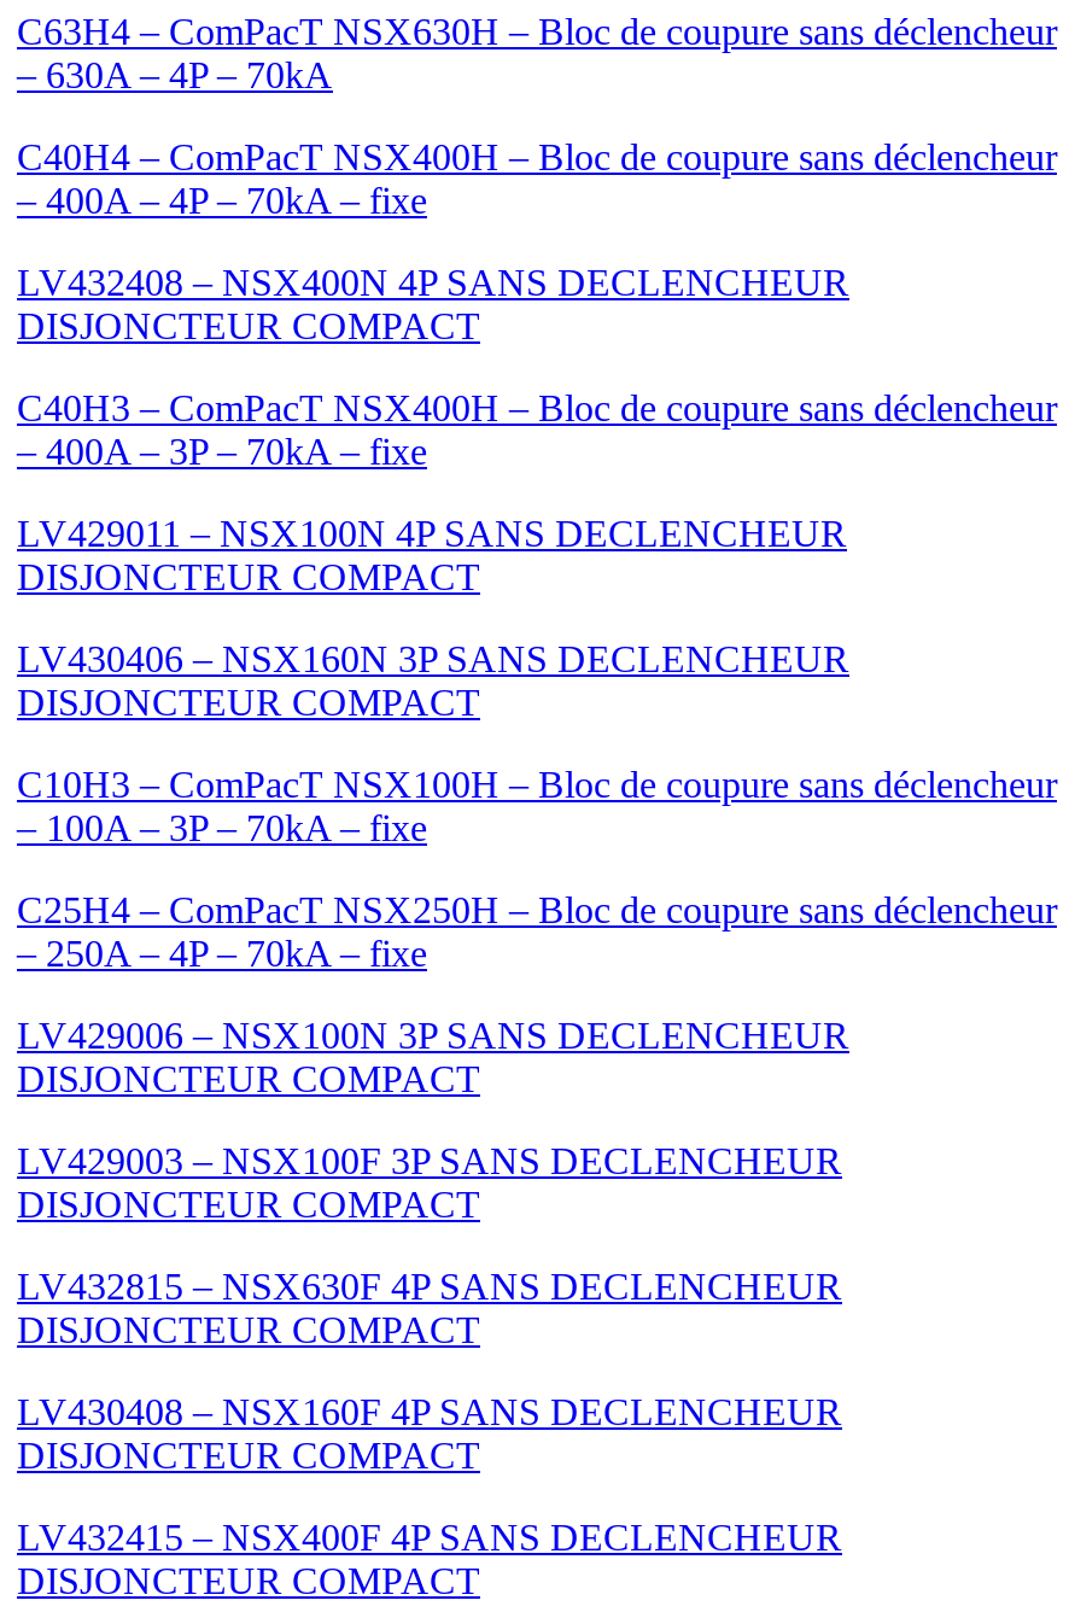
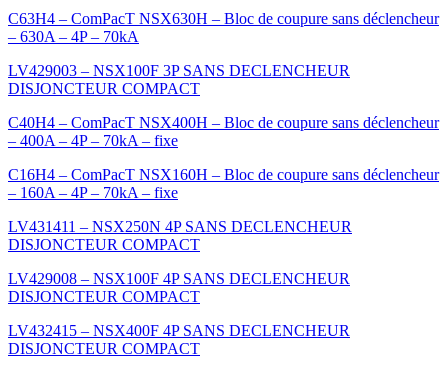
moved [17,136,1057,220] -> [8,114,439,149]: C40H4 – ComPacT NSX400H – Bloc de coupure sans déclencheur | – 400A – 4P – 70kA – fixe
[17,261,1057,1099] LV432408 – NSX400N 4P SANS DECLENCHEUR | DISJONCTEUR COMPACT | C40H3 – ComPacT NSX400H – Bloc de coupure sans déclencheur | – 400A – 3P – 70kA – fixe | LV429011 – NSX100N 4P SANS DECLENCHEUR | DISJONCTEUR COMPACT | LV430406 – NSX160N 3P SANS DECLENCHEUR | DISJONCTEUR COMPACT | C10H3 – ComPacT NSX100H – Bloc de coupure sans déclencheur | – 100A – 3P – 70kA – fixe | C25H4 – ComPacT NSX250H – Bloc de coupure sans déclencheur | – 250A – 4P – 70kA – fixe | LV429006 – NSX100N 3P SANS DECLENCHEUR | DISJONCTEUR COMPACT -> none
moved [17,1140,842,1224] -> [8,62,350,97]: LV429003 – NSX100F 3P SANS DECLENCHEUR | DISJONCTEUR COMPACT
[17,1265,842,1306] LV432815 – NSX630F 4P SANS DECLENCHEUR -> [8,166,439,235] C16H4 – ComPacT NSX160H – Bloc de coupure sans déclencheur | – 160A – 4P – 70kA – fixe | LV431411 – NSX250N 4P SANS DECLENCHEUR
[17,1391,842,1432] LV430408 – NSX160F 4P SANS DECLENCHEUR -> [8,270,350,287] LV429008 – NSX100F 4P SANS DECLENCHEUR

